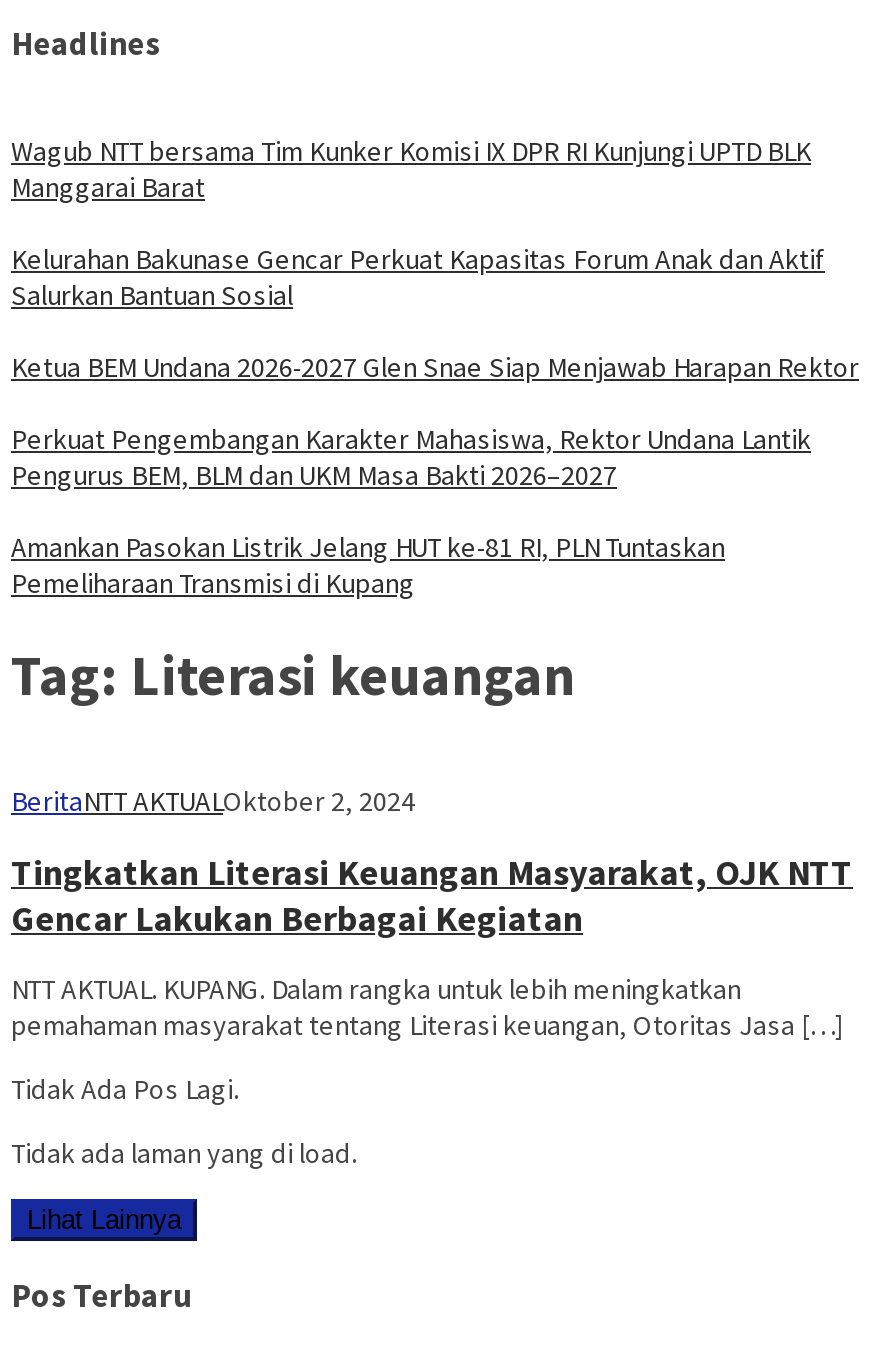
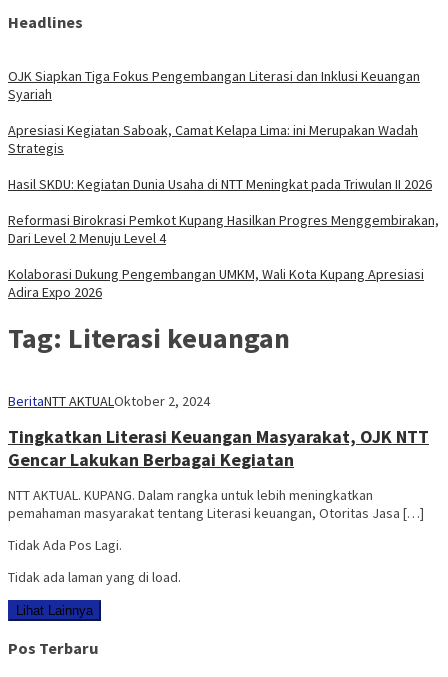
[11,133,811,205] Wagub NTT bersama Tim Kunker Komisi IX DPR RI Kunjungi UPTD BLK | Manggarai Barat -> [8,67,420,103] OJK Siapkan Tiga Fokus Pengembangan Literasi dan Inklusi Keuangan | Syariah
[11,241,825,313] Kelurahan Bakunase Gencar Perkuat Kapasitas Forum Anak dan Aktif | Salurkan Bantuan Sosial -> [8,121,418,157] Apresiasi Kegiatan Saboak, Camat Kelapa Lima: ini Merupakan Wadah | Strategis
[11,349,859,385] Ketua BEM Undana 2026-2027 Glen Snae Siap Menjawab Harapan Rektor -> [8,175,432,193] Hasil SKDU: Kegiatan Dunia Usaha di NTT Meningkat pada Triwulan II 2026
[11,421,811,493] Perkuat Pengembangan Karakter Mahasiswa, Rektor Undana Lantik | Pengurus BEM, BLM dan UKM Masa Bakti 2026–2027 -> [8,211,439,247] Reformasi Birokrasi Pemkot Kupang Hasilkan Progres Menggembirakan, | Dari Level 2 Menuju Level 4
[11,529,725,601] Amankan Pasokan Listrik Jelang HUT ke-81 RI, PLN Tuntaskan | Pemeliharaan Transmisi di Kupang -> [8,265,424,301] Kolaborasi Dukung Pengembangan UMKM, Wali Kota Kupang Apresiasi | Adira Expo 2026

